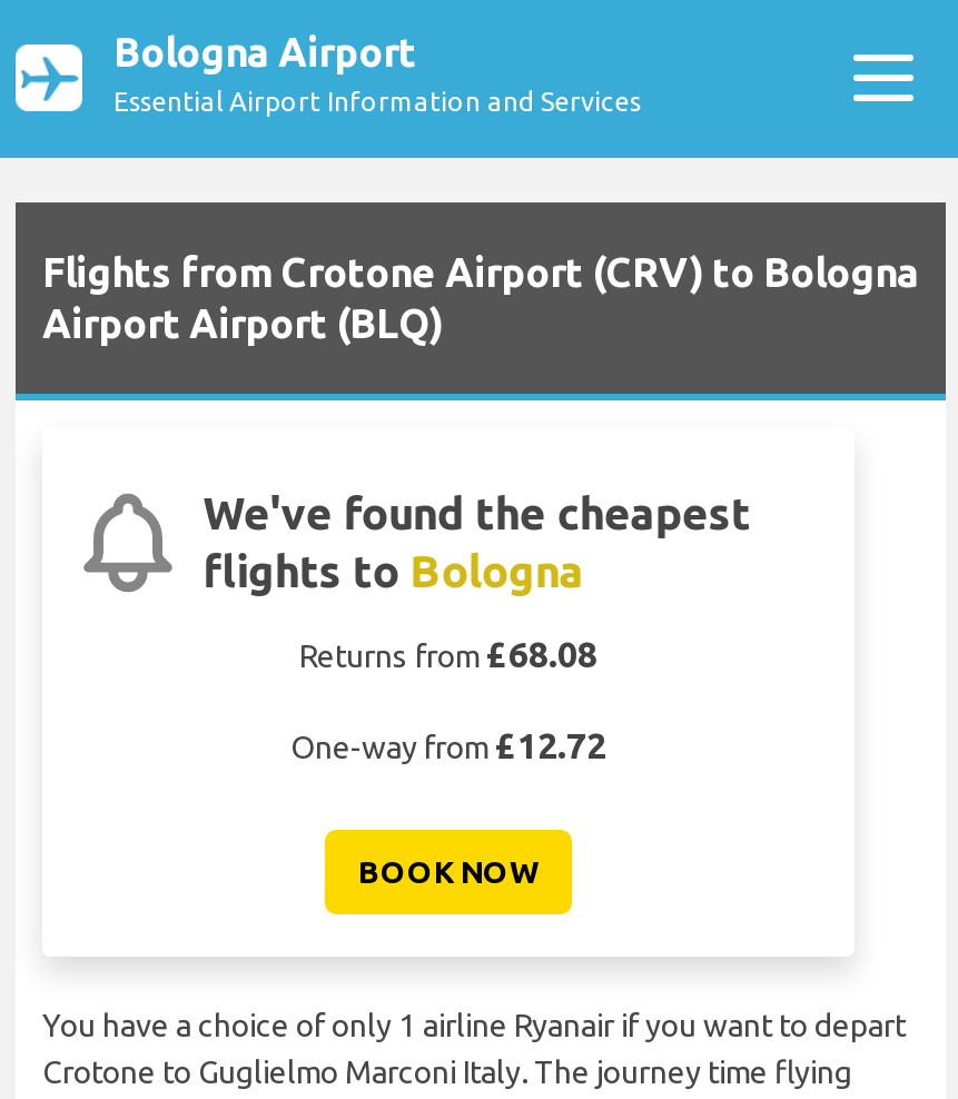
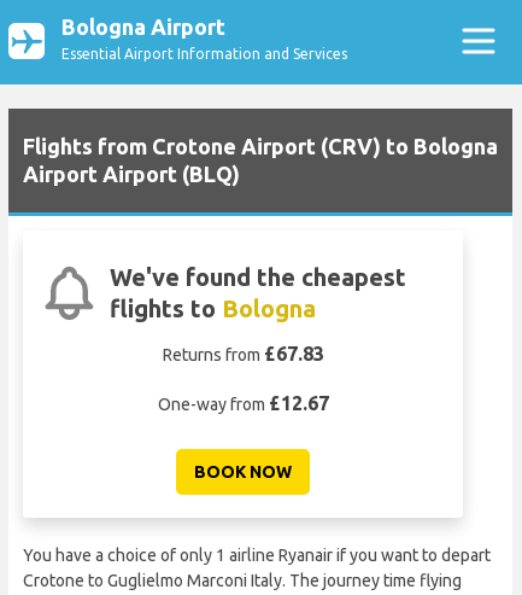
[299,634,597,674] Returns from £68.08 -> [162,343,324,365] Returns from £67.83
[290,725,606,766] One-way from £12.72 -> [157,392,329,414] One-way from £12.67

